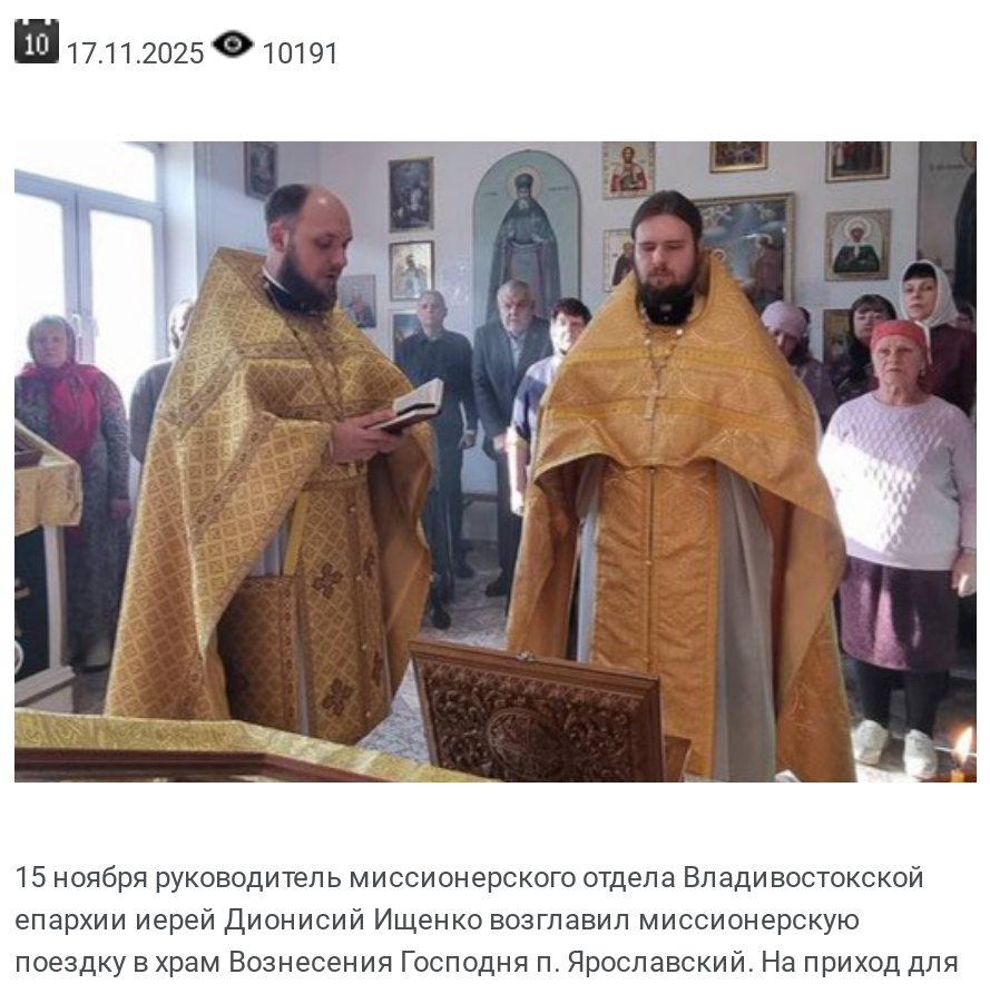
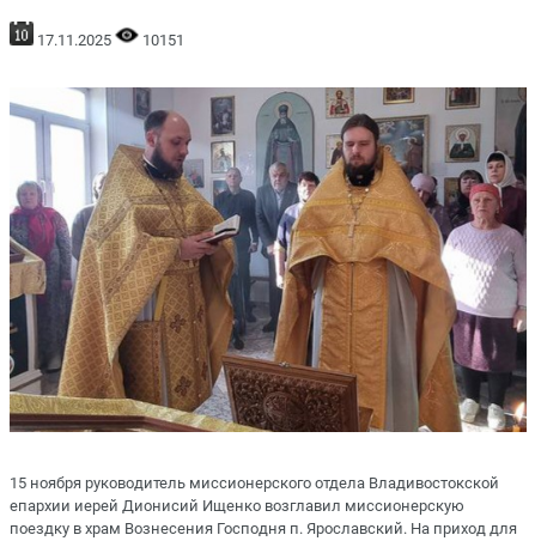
[59,36,340,69] 17.11.2025 10191 -> [34,31,184,49] 17.11.2025 10151

